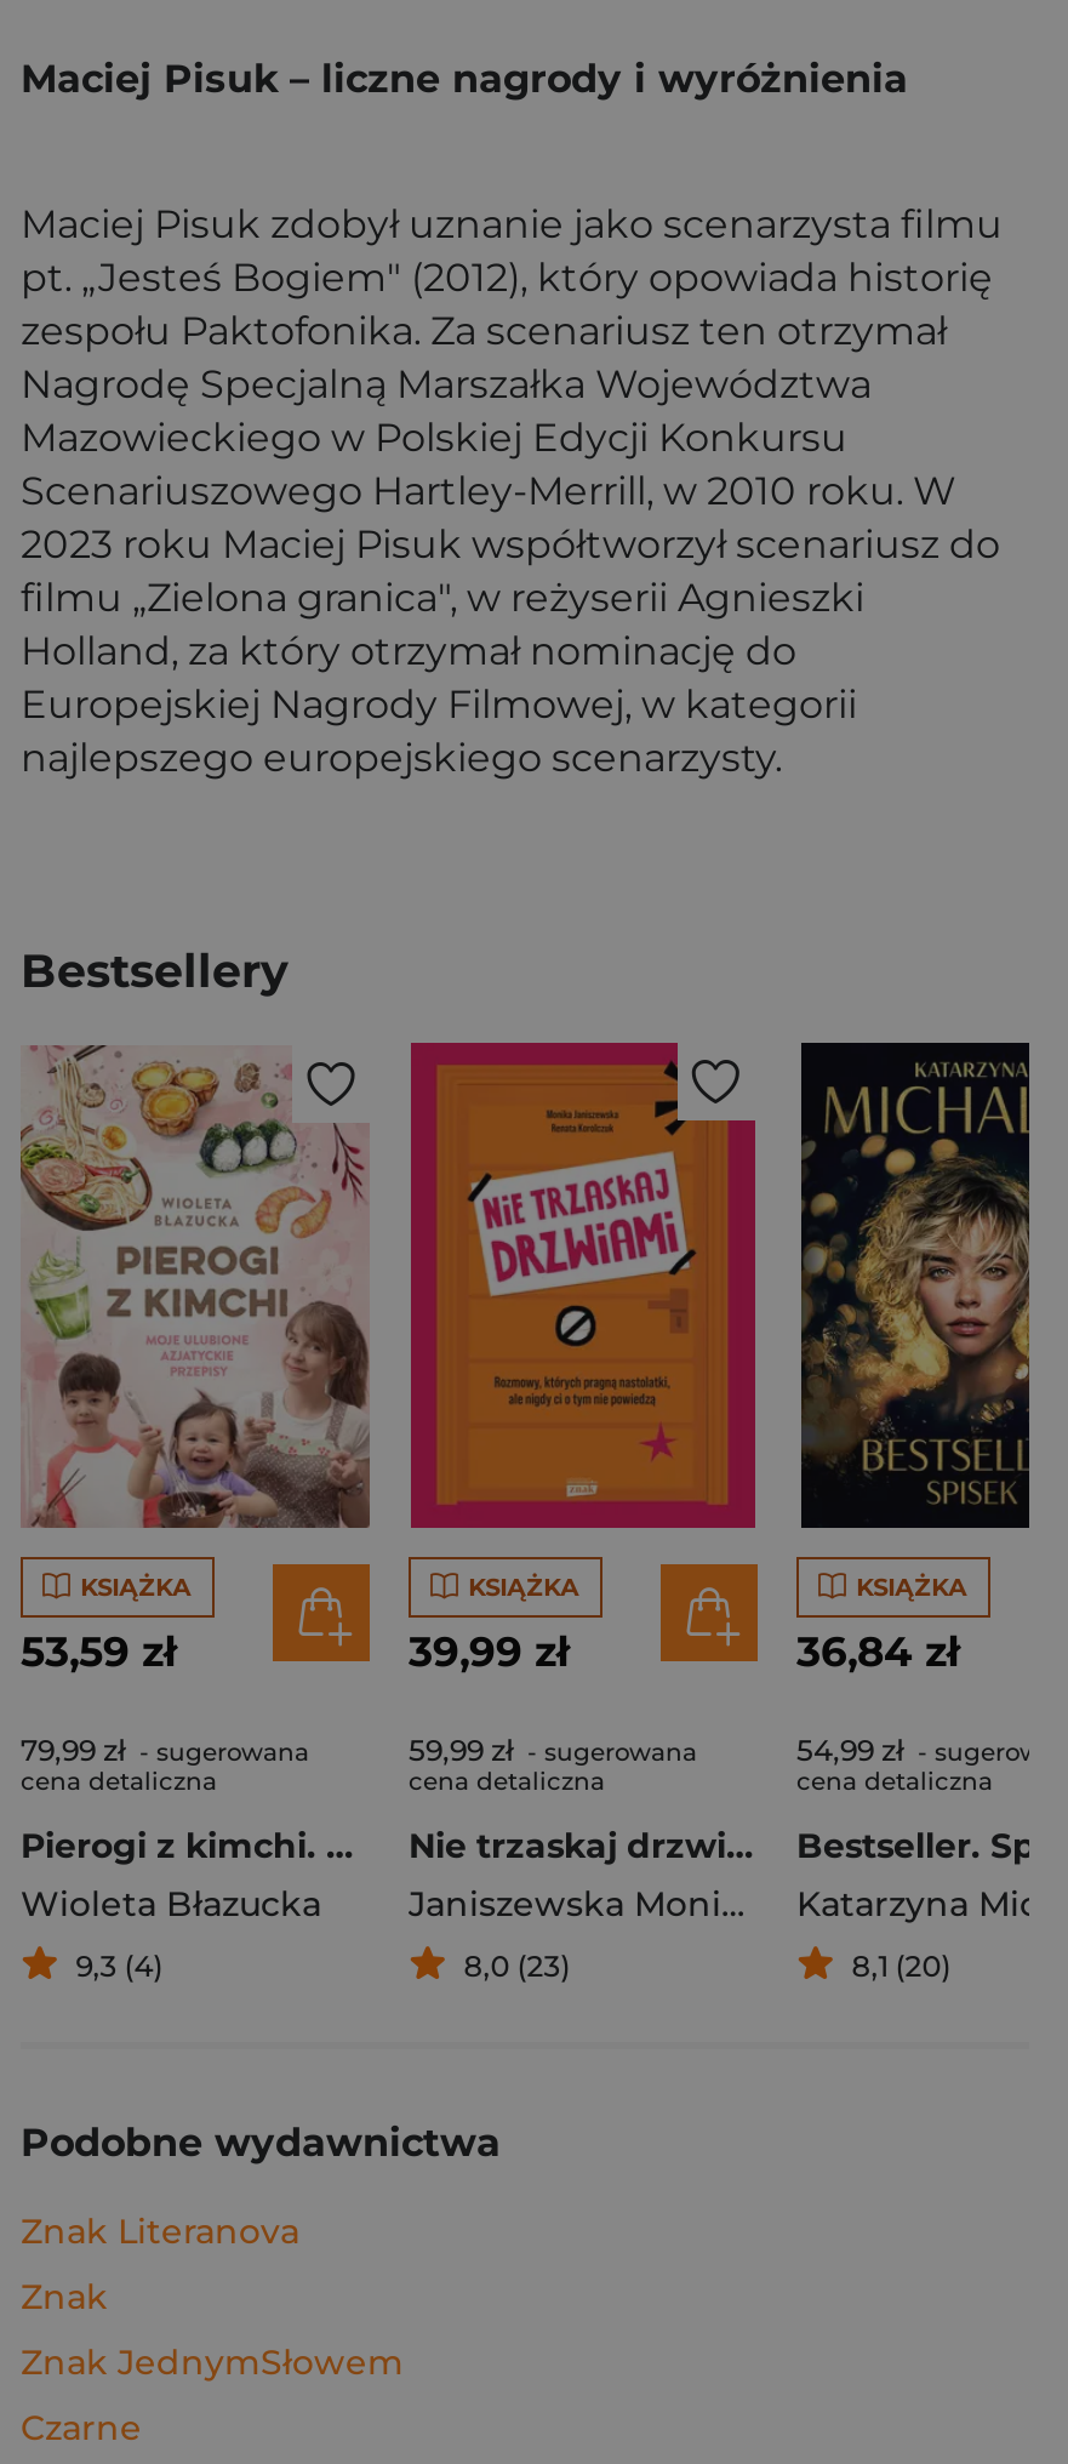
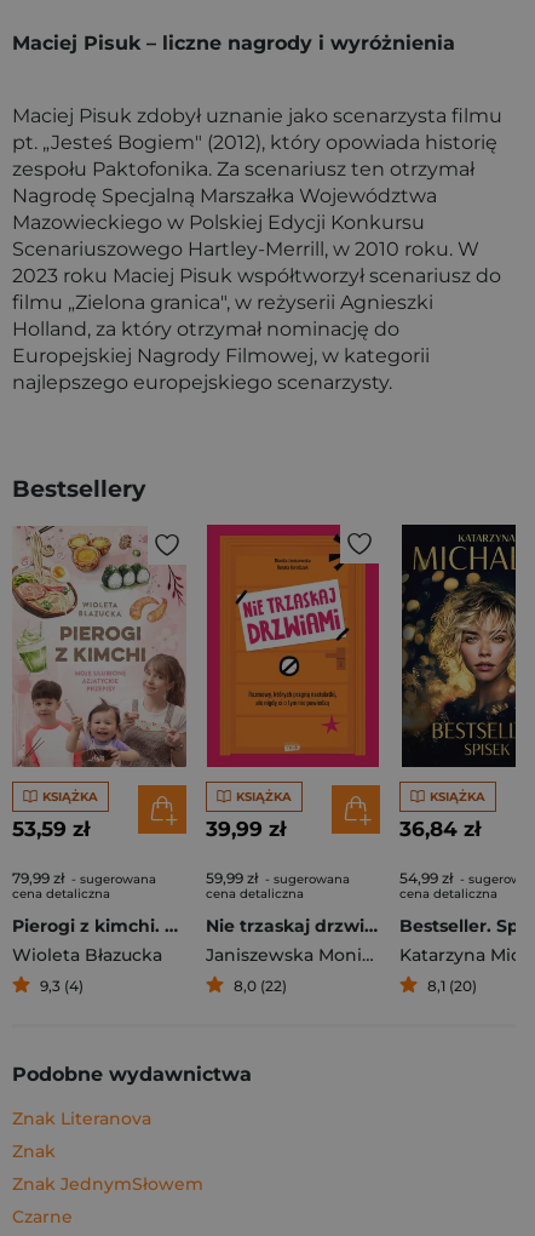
[464,1947,570,1984] 8,0 (23) -> [233,977,287,995] 8,0 (22)

